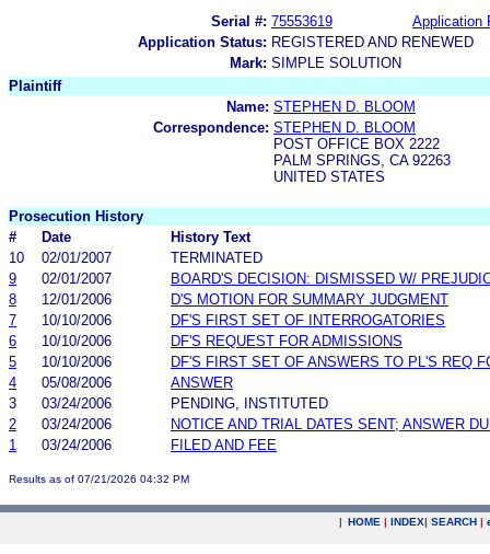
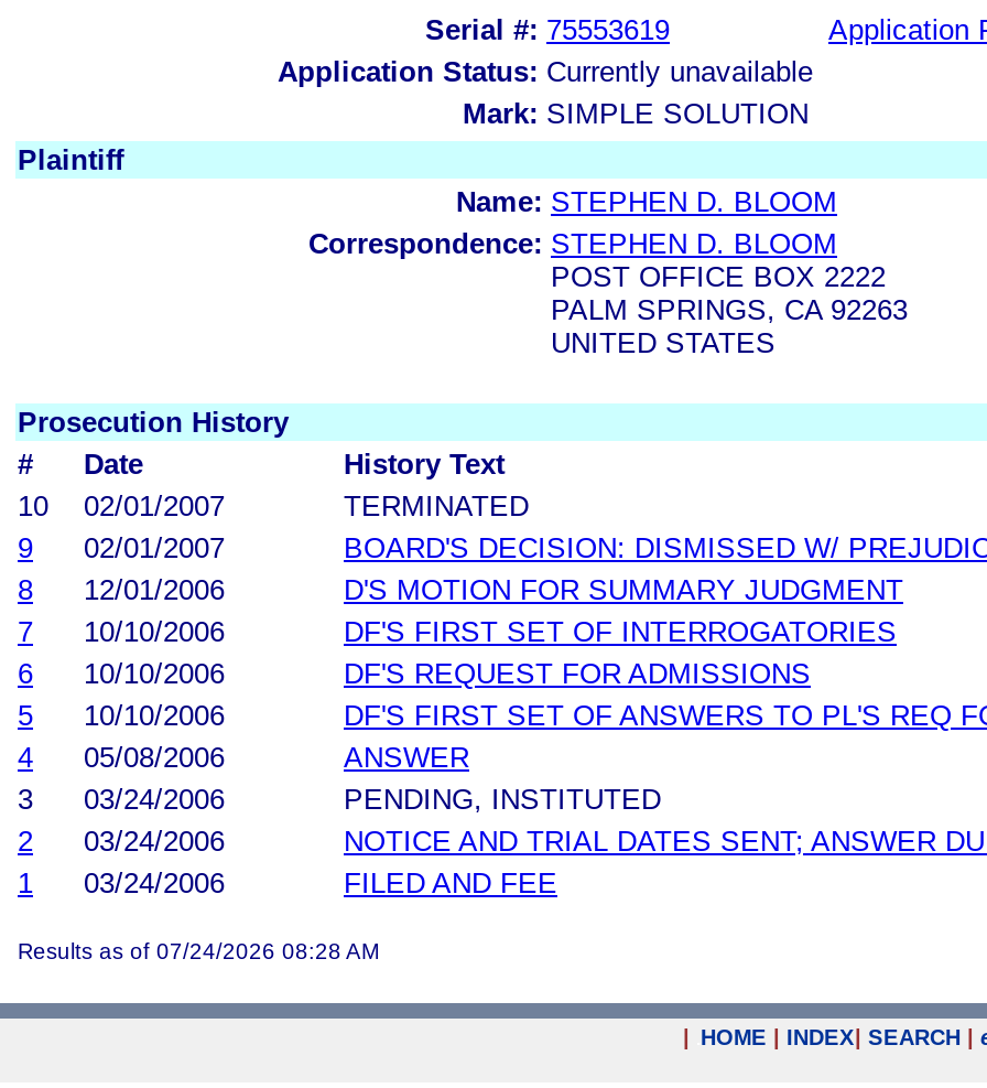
[138,34,474,50] Application Status: REGISTERED AND RENEWED -> [278,55,813,88] Application Status: Currently unavailable
[9,473,189,485] Results as of 07/21/2026 04:32 PM -> [18,939,379,963] Results as of 07/24/2026 08:28 AM

